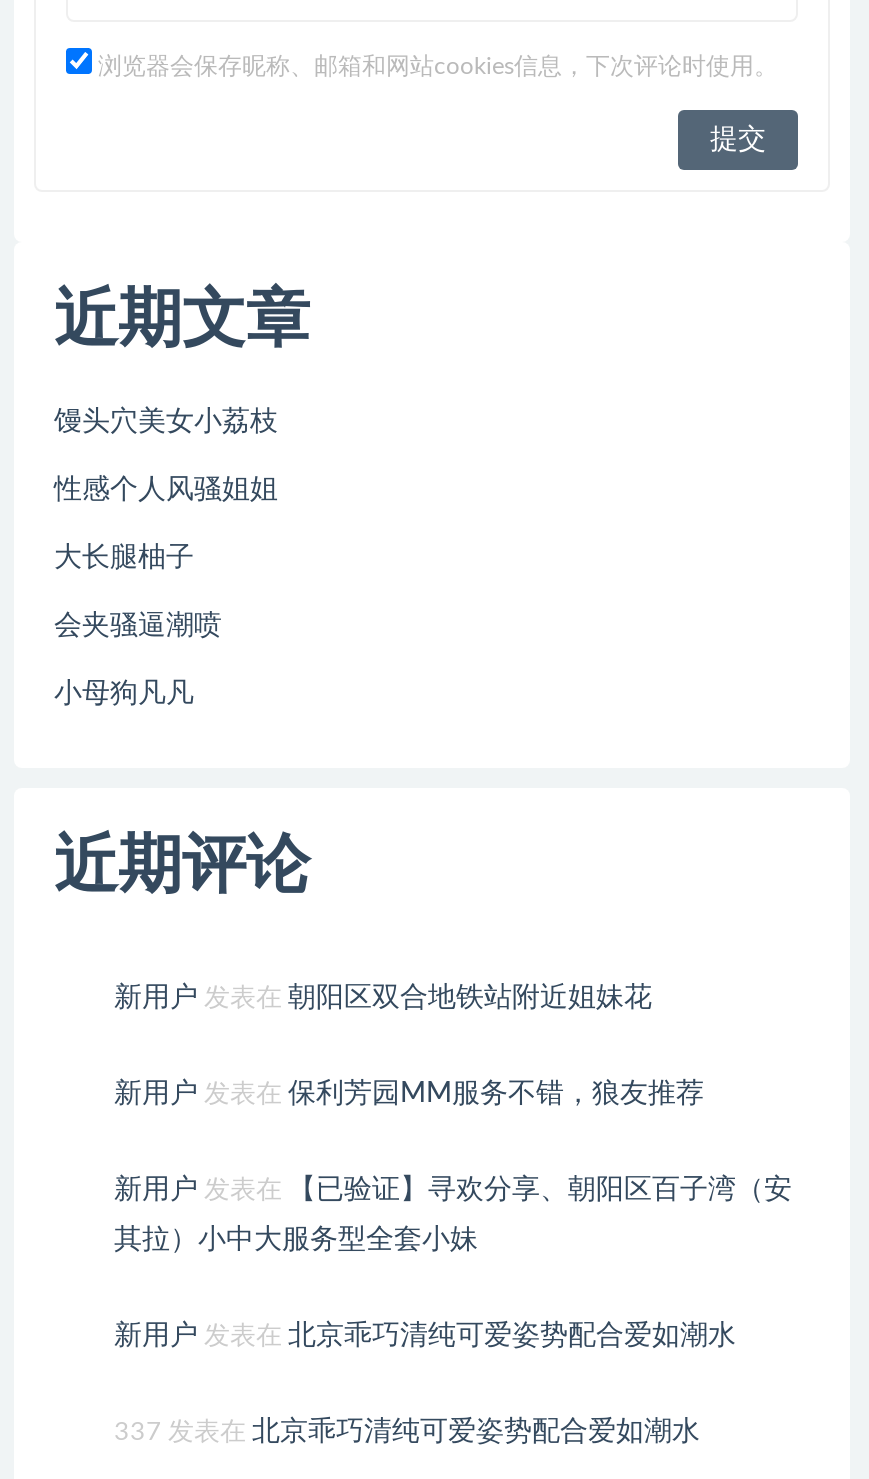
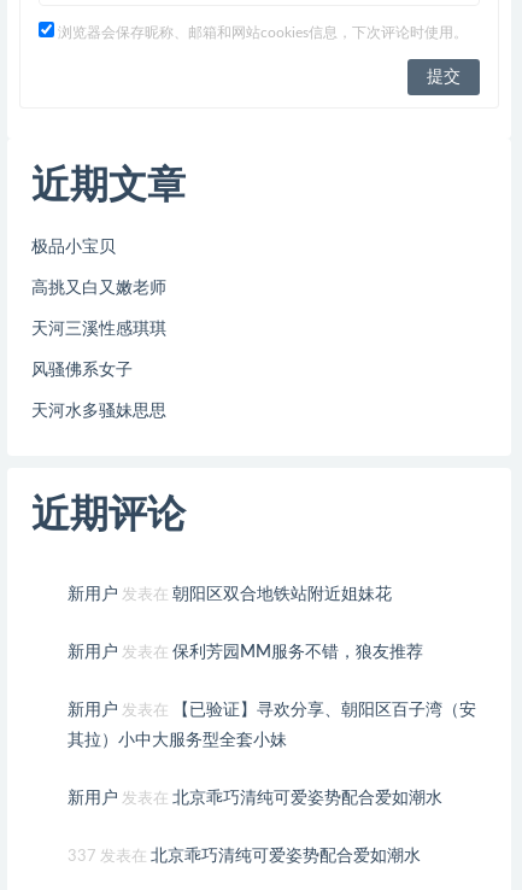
[54,407,278,435] 馒头穴美女小荔枝 -> [31,238,116,255] 极品小宝贝
[54,475,278,503] 性感个人风骚姐姐 -> [31,279,166,296] 高挑又白又嫩老师
[54,543,194,571] 大长腿柚子 -> [31,320,166,337] 天河三溪性感琪琪
[54,611,222,639] 会夹骚逼潮喷 -> [31,361,133,378] 风骚佛系女子
[54,679,194,707] 小母狗凡凡 -> [31,402,166,419] 天河水多骚妹思思

